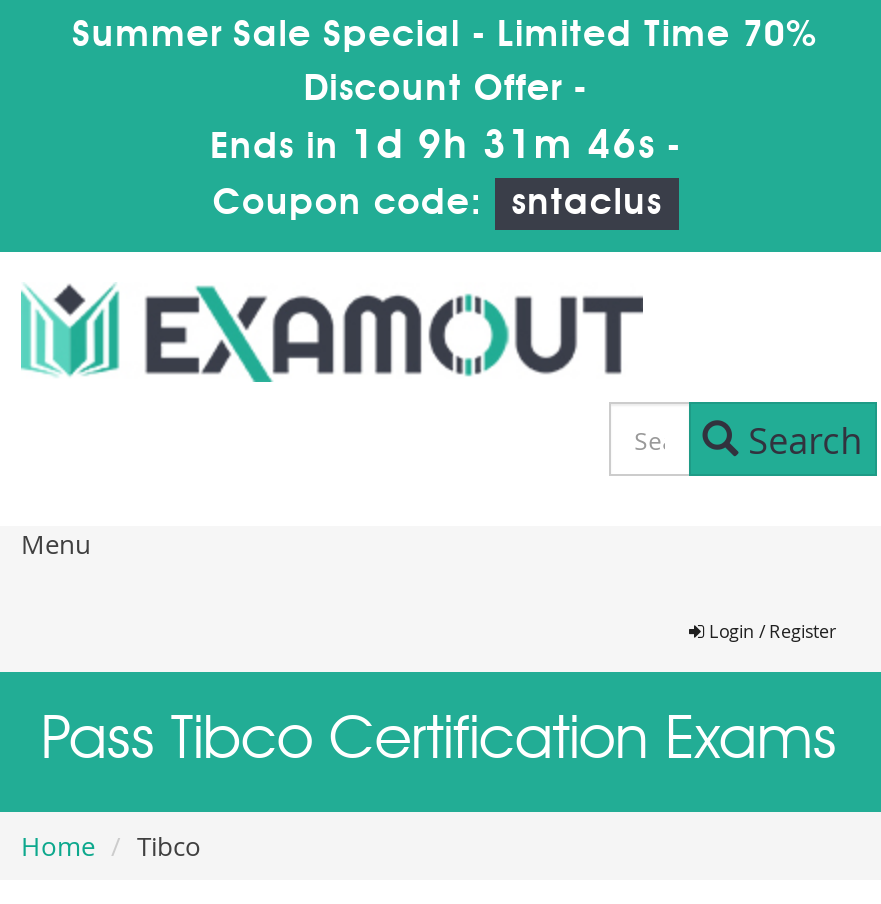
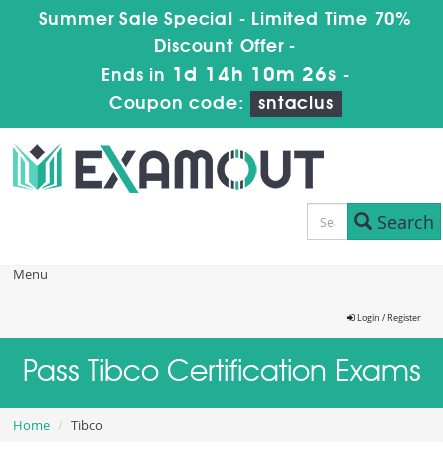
[210,128,681,168] Ends in 1d 9h 31m 46s - -> [101,66,349,86] Ends in 1d 14h 10m 26s -

